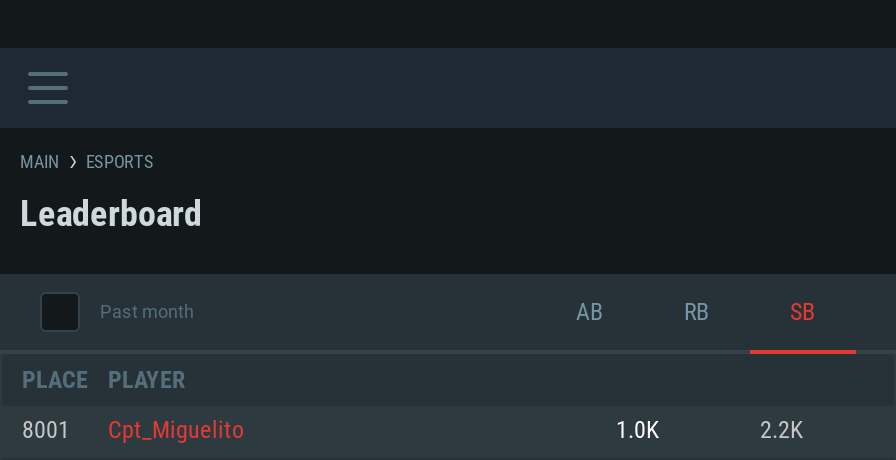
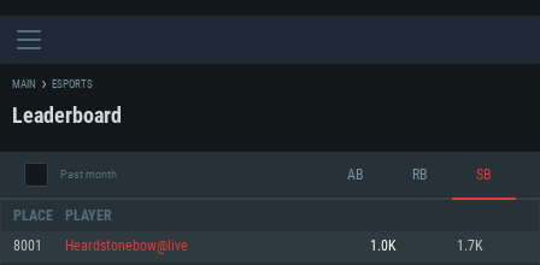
[108,420,244,442] Cpt_Miguelito -> [65,240,188,253] Heardstonebow@live
[760,420,804,442] 2.2K -> [457,240,483,253] 1.7K

